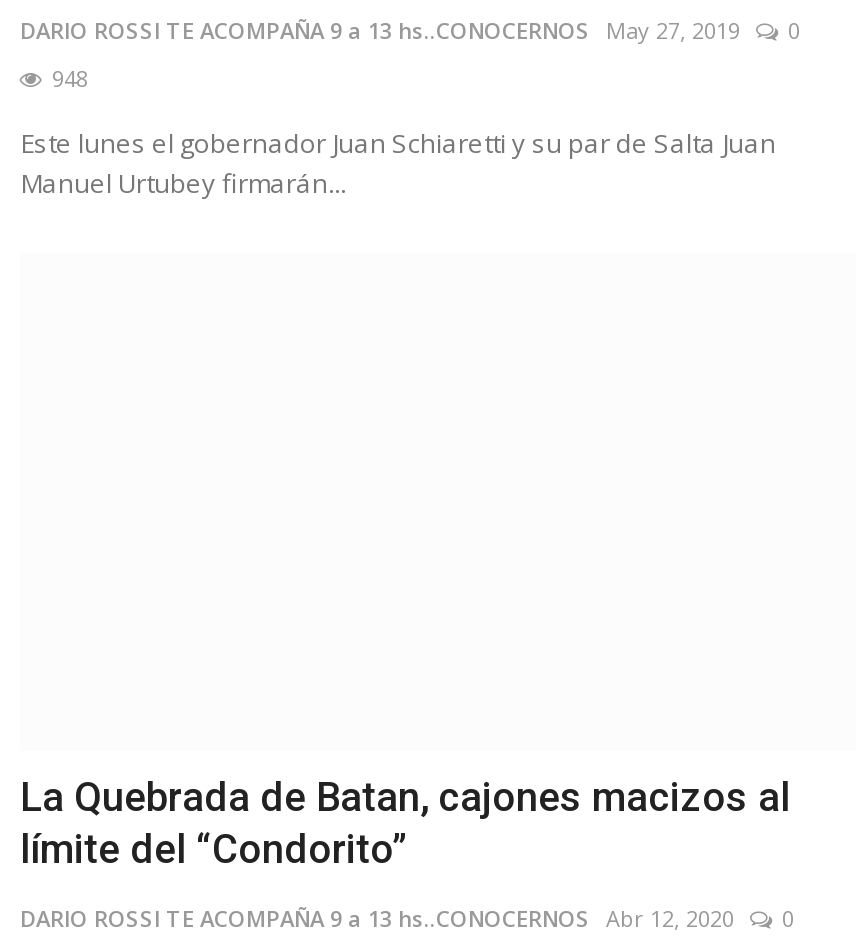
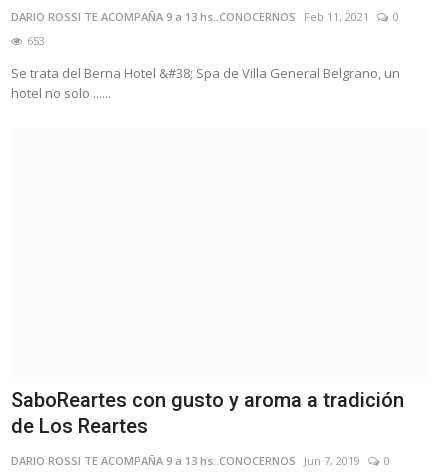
[20,15,740,45] DARIO ROSSI TE ACOMPAÑA 9 a 13 hs..CONOCERNOS May 27, 2019 -> [11,9,369,24] DARIO ROSSI TE ACOMPAÑA 9 a 13 hs..CONOCERNOS Feb 11, 2021
[52,63,88,93] 948 -> [27,33,45,48] 653
[20,125,776,201] Este lunes el gobernador Juan Schiaretti y su par de Salta Juan | Manuel Urtubey firmarán... -> [11,64,400,102] Se trata del Berna Hotel &#38; Spa de Villa General Belgrano, un | hotel no solo ......
[20,772,790,872] La Quebrada de Batan, cajones macizos al | límite del “Condorito” -> [11,388,404,438] SaboReartes con gusto y aroma a tradición | de Los Reartes
[20,902,734,932] DARIO ROSSI TE ACOMPAÑA 9 a 13 hs..CONOCERNOS Abr 12, 2020 -> [11,453,360,468] DARIO ROSSI TE ACOMPAÑA 9 a 13 hs..CONOCERNOS Jun 7, 2019

